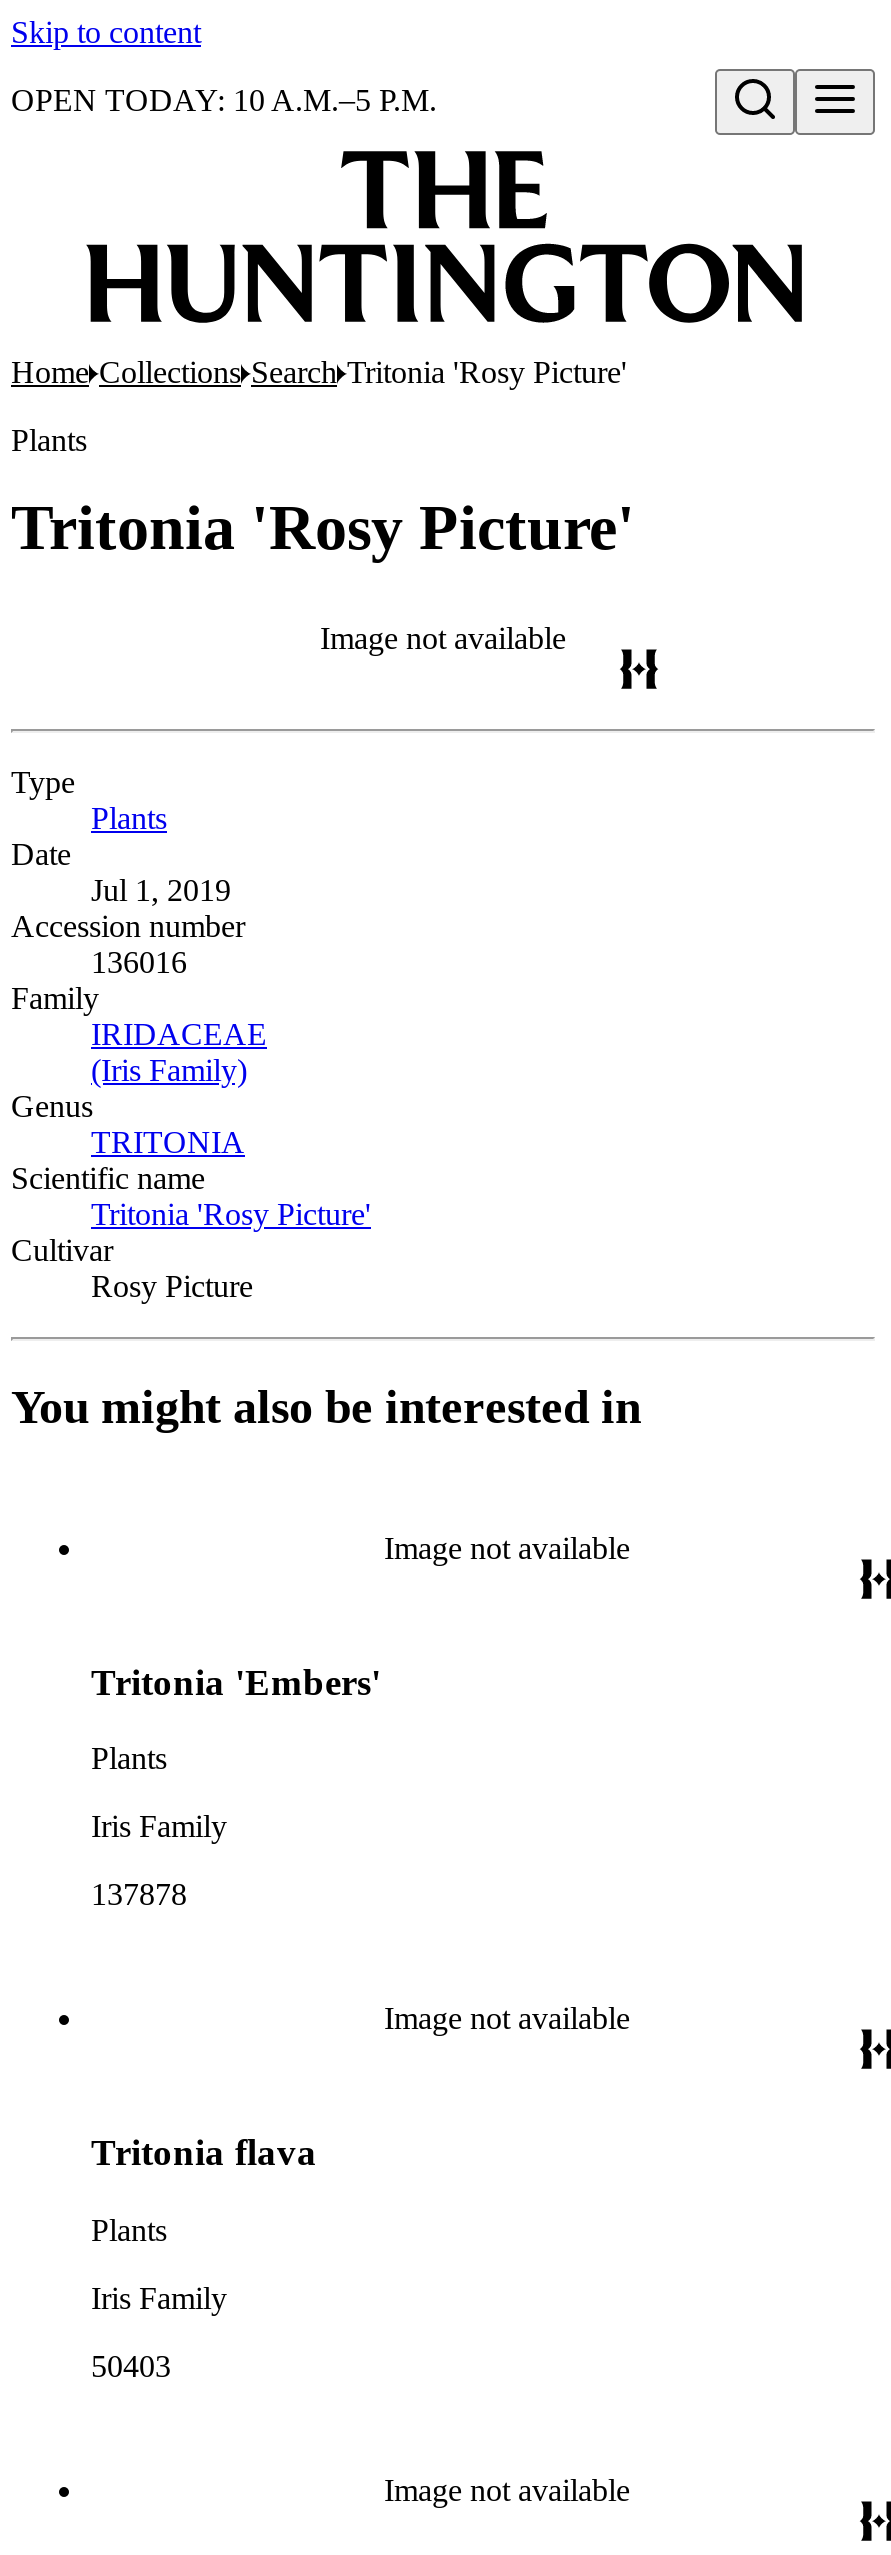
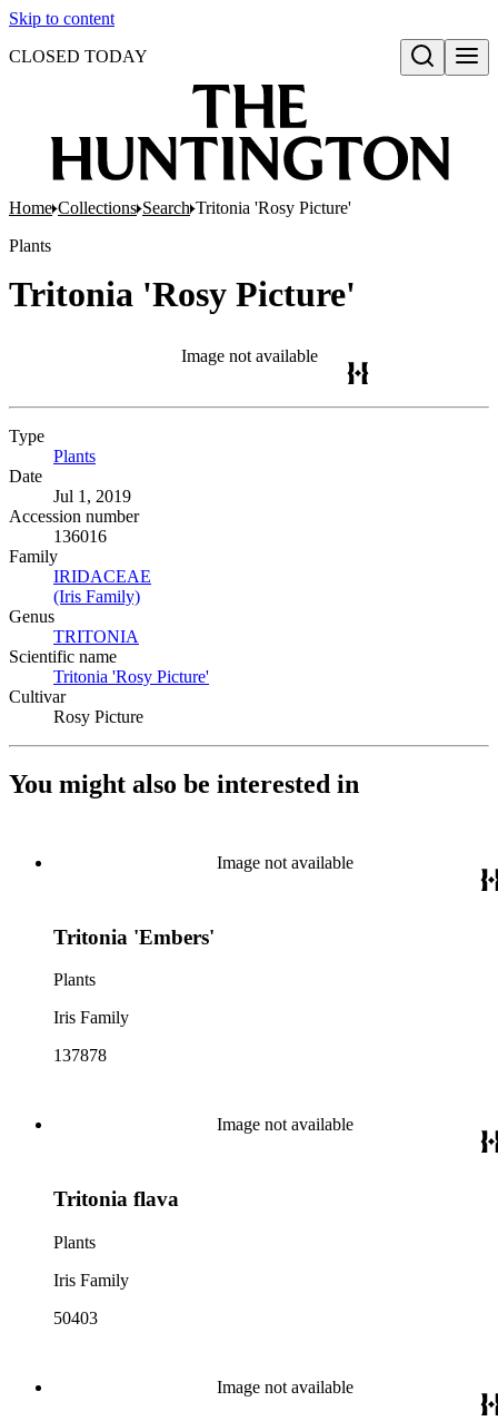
[11,83,437,117] OPEN TODAY: 10 A.M.–5 P.M. -> [9,47,148,66] CLOSED TODAY

